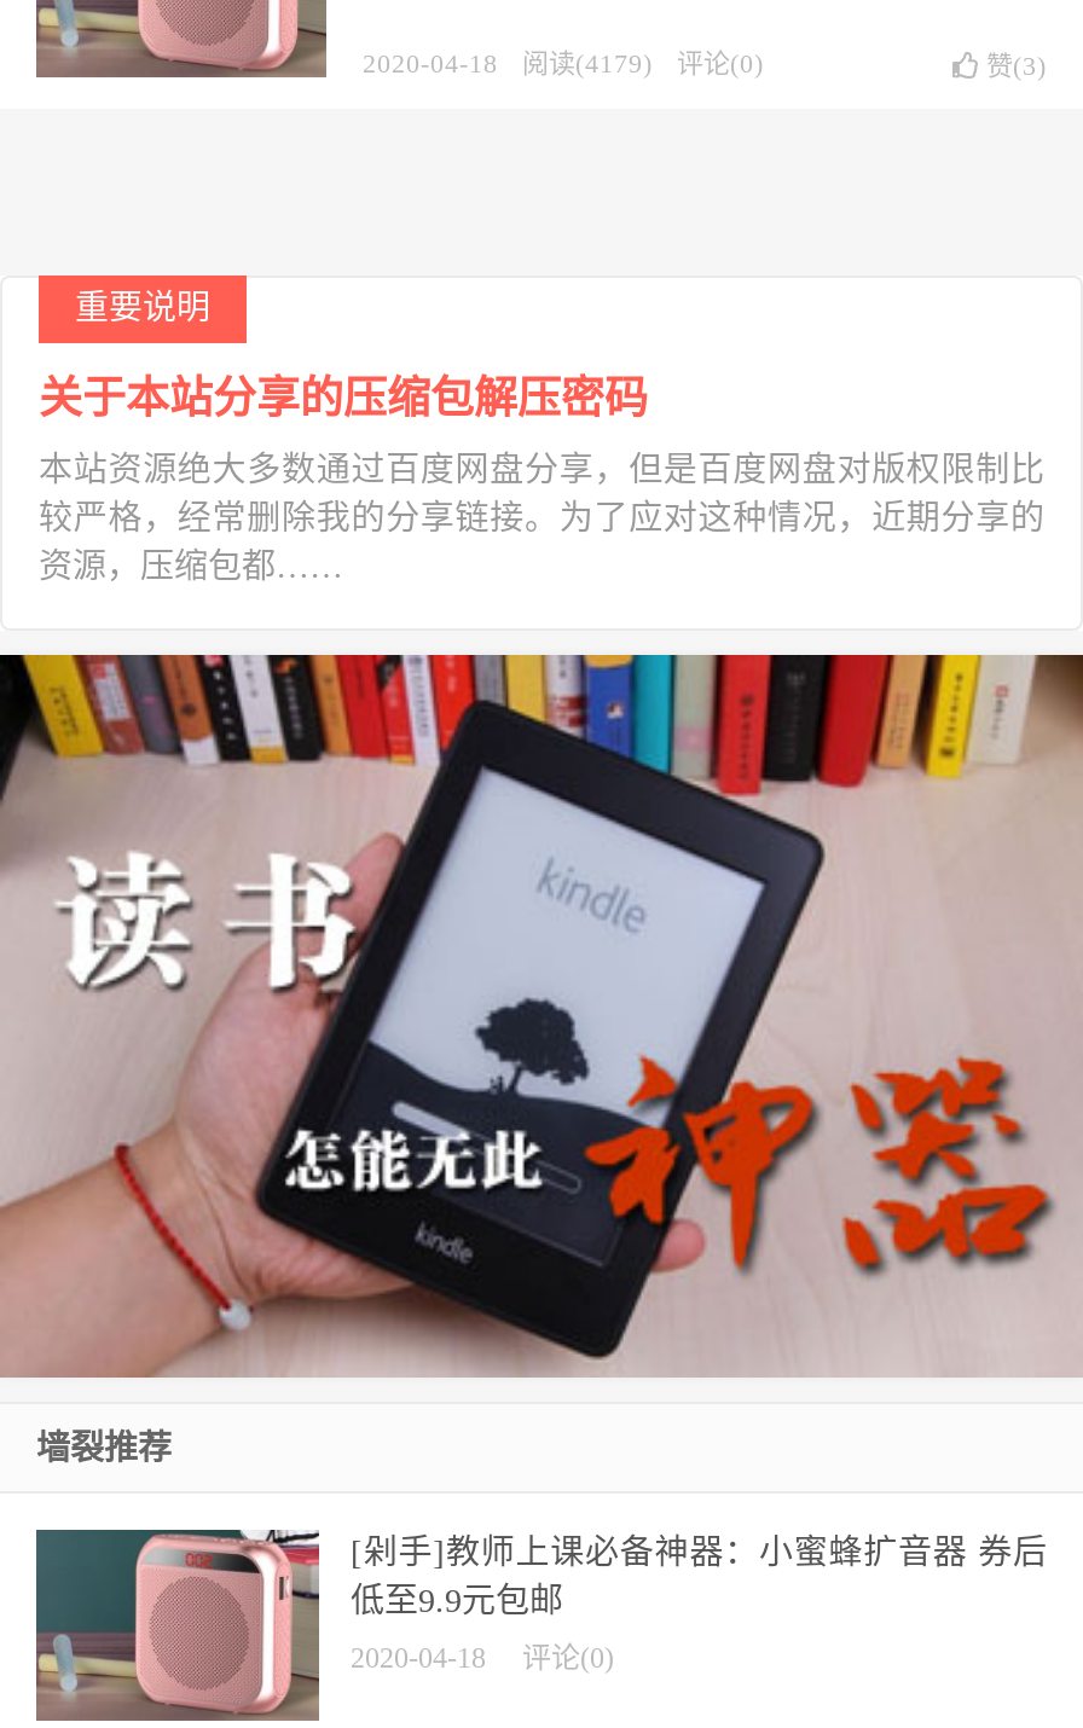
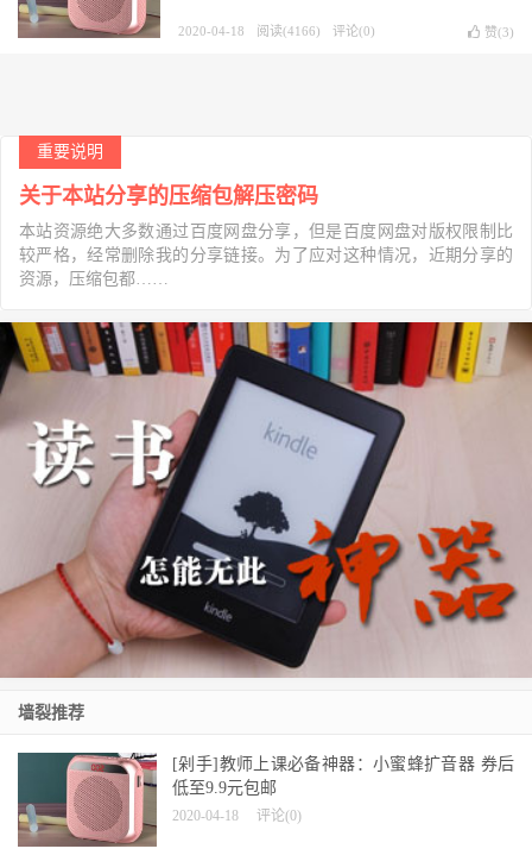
[363,48,764,77] 2020-04-18 阅读(4179) 评论(0) -> [178,24,375,38] 2020-04-18 阅读(4166) 评论(0)

